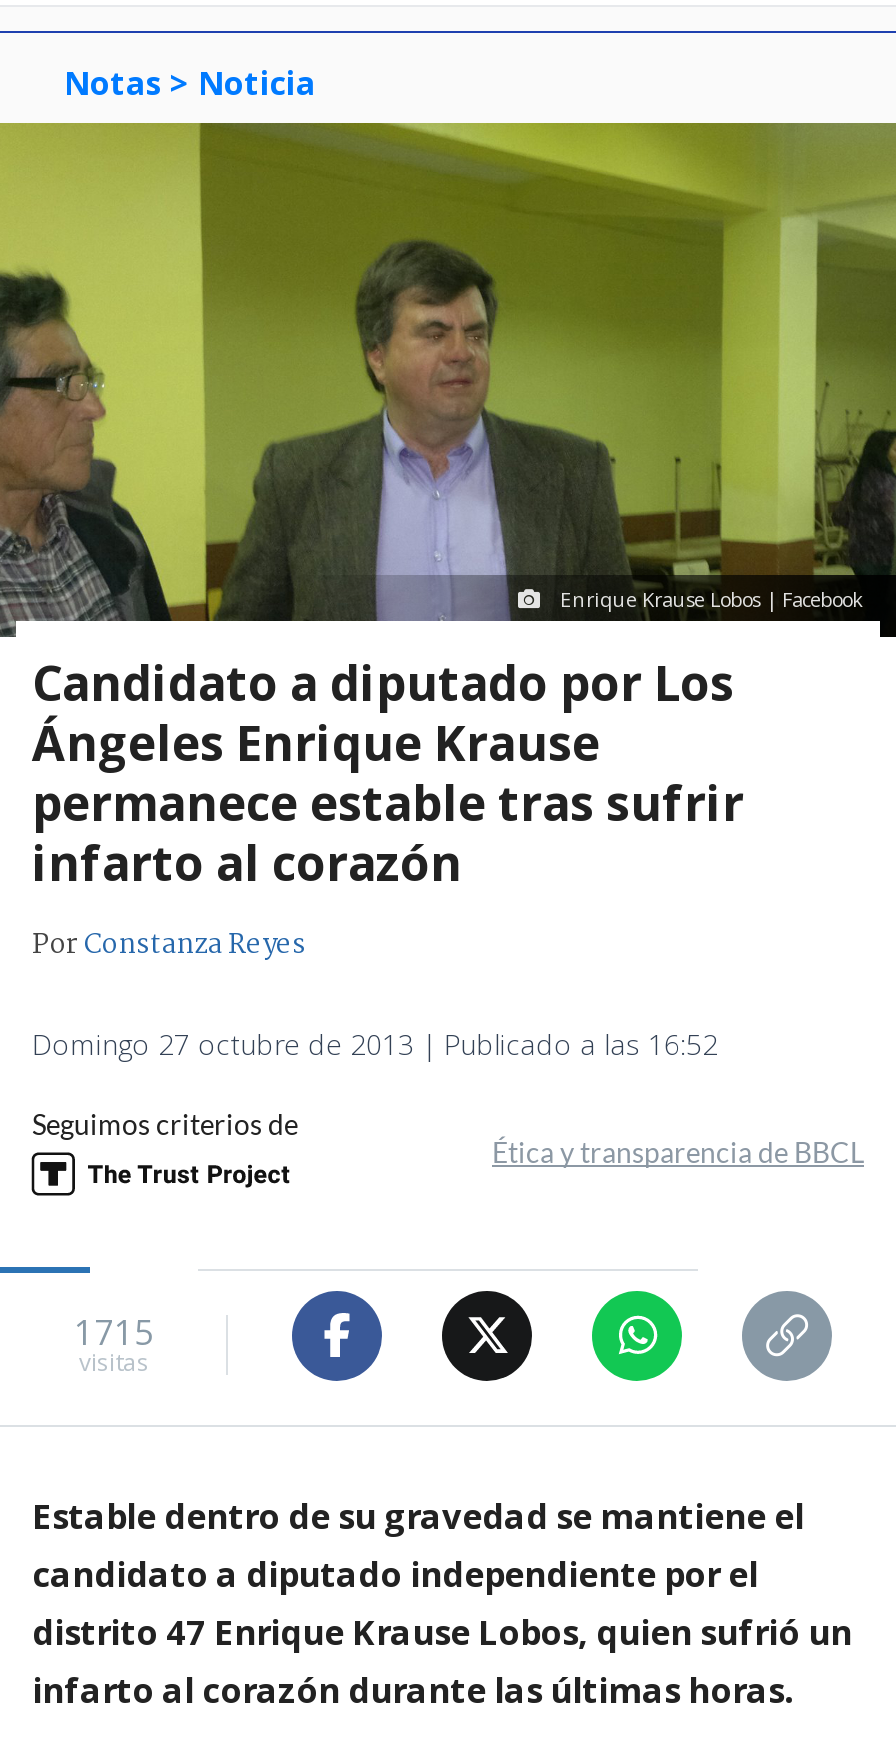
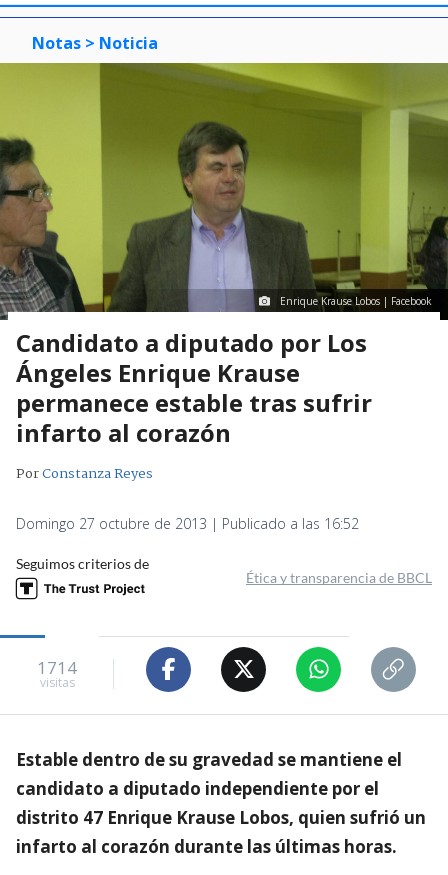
[74,1310,154,1356] 1715 -> [37,656,77,679] 1714

